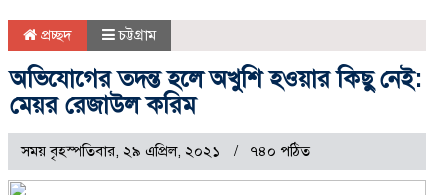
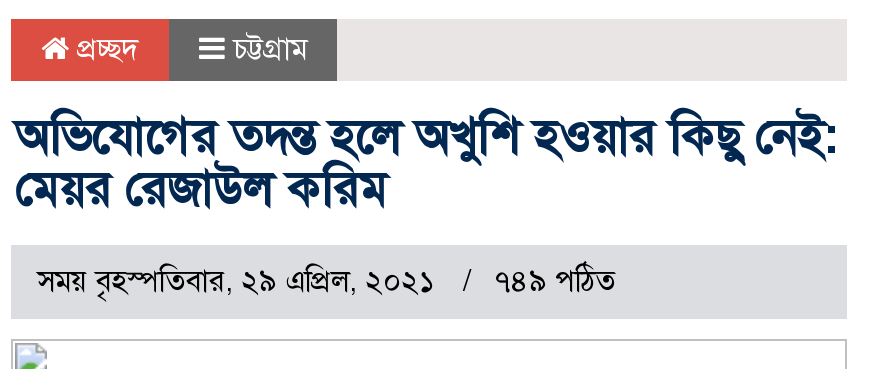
[21,142,310,160] সময় বৃহস্পতিবার, ২৯ এপ্রিল, ২০২১ ৭৪০ পঠিত -> [37,263,615,299] সময় বৃহস্পতিবার, ২৯ এপ্রিল, ২০২১ ৭৪৯ পঠিত

